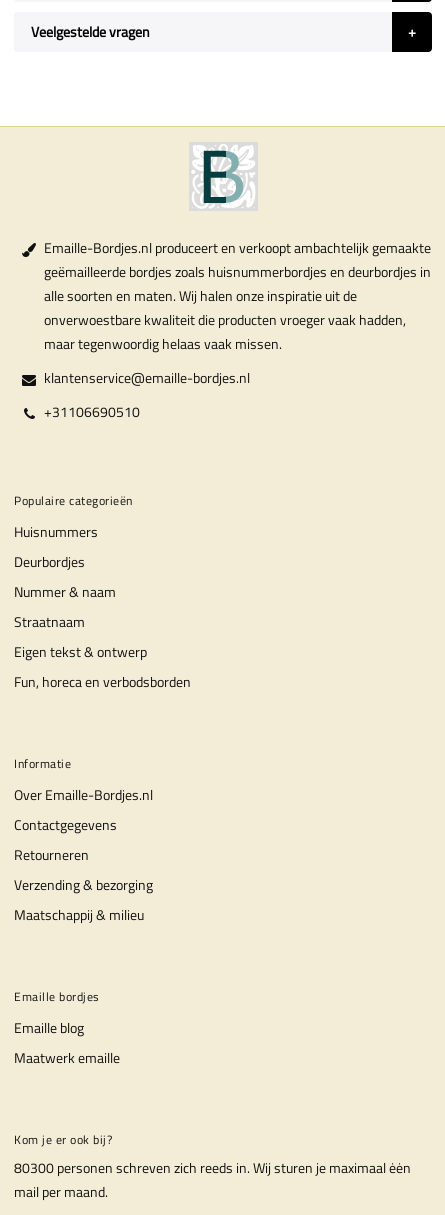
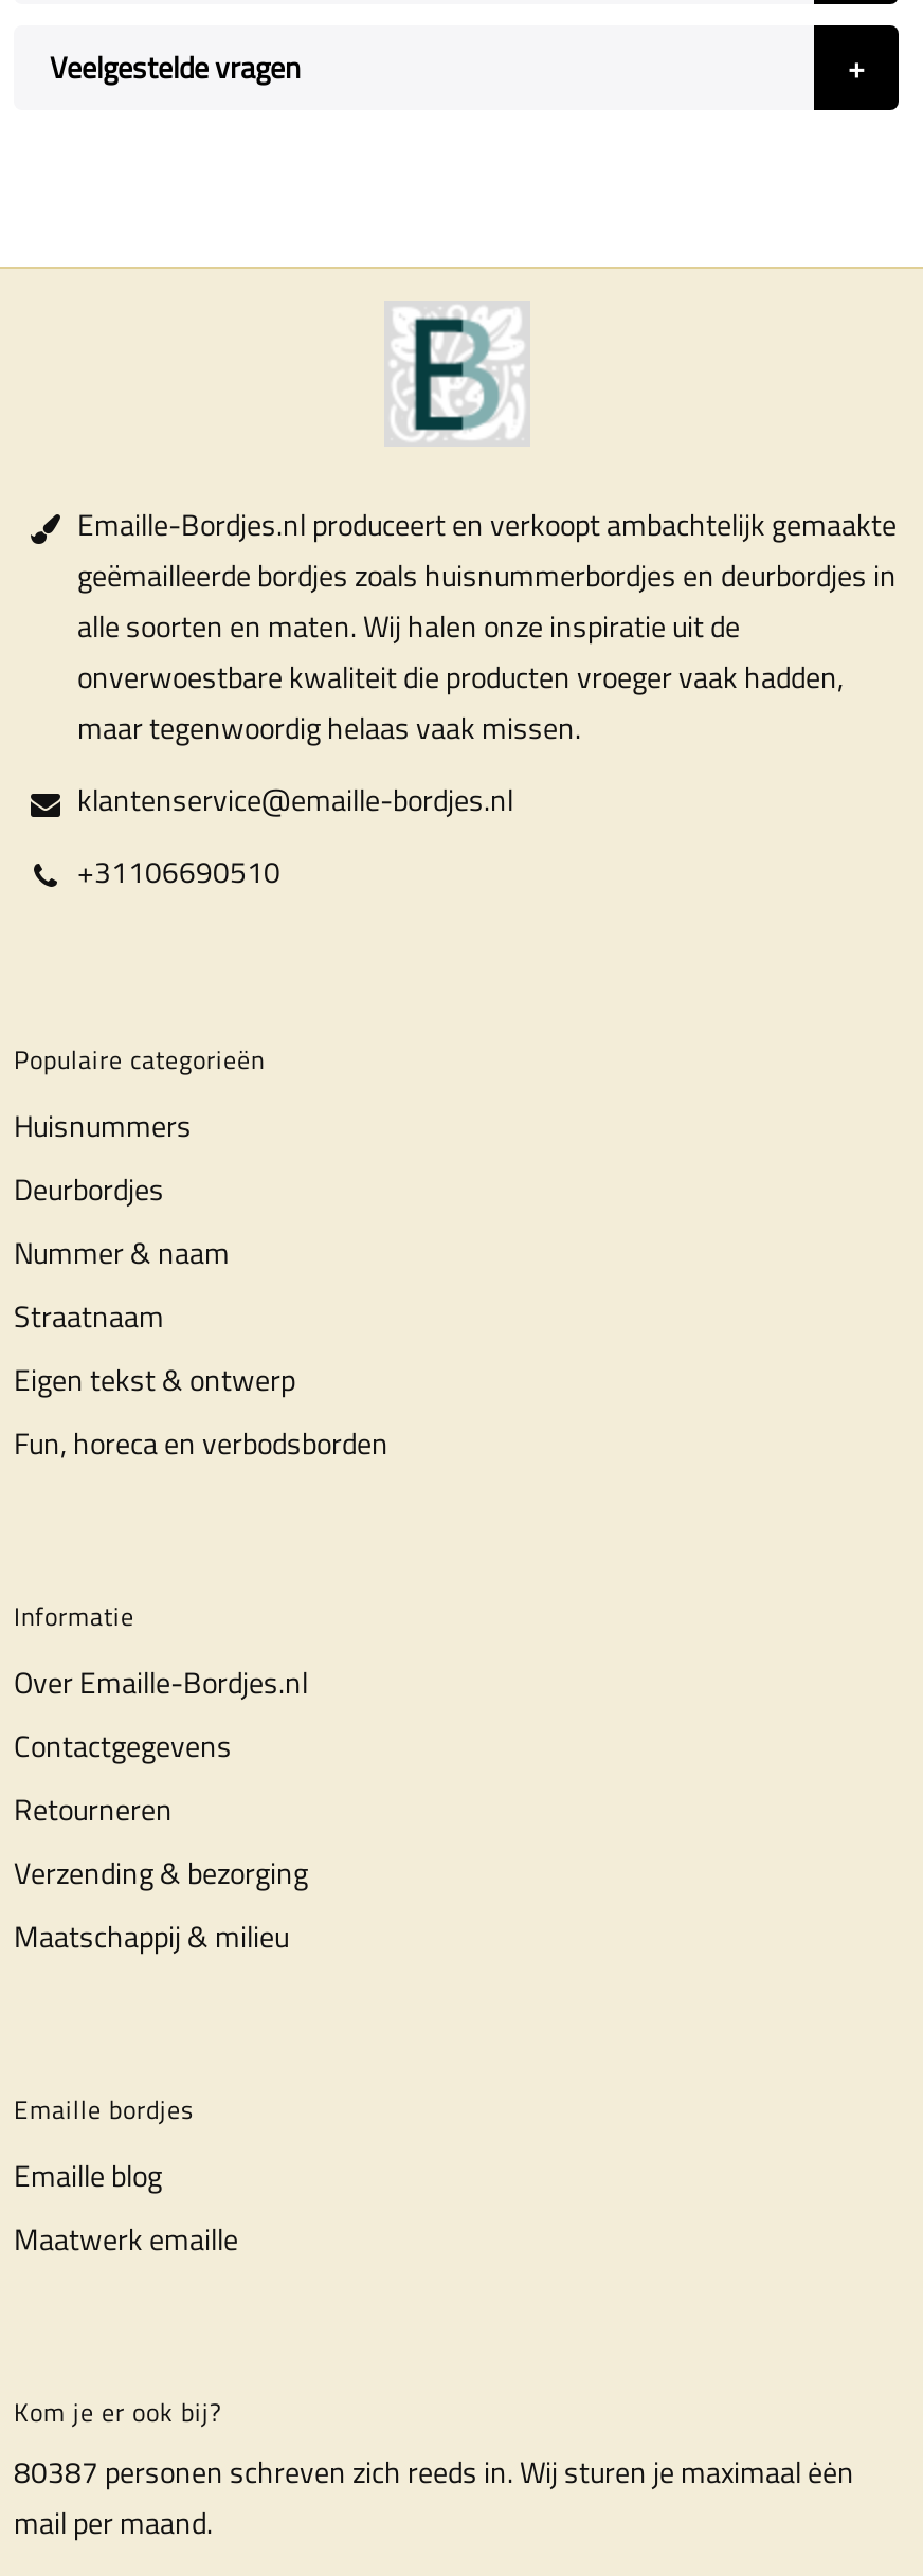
[14,1157,411,1178] 80300 personen schreven zich reeds in. Wij sturen je maximaal ėėn -> [14,2449,854,2493] 80387 personen schreven zich reeds in. Wij sturen je maximaal ėėn

